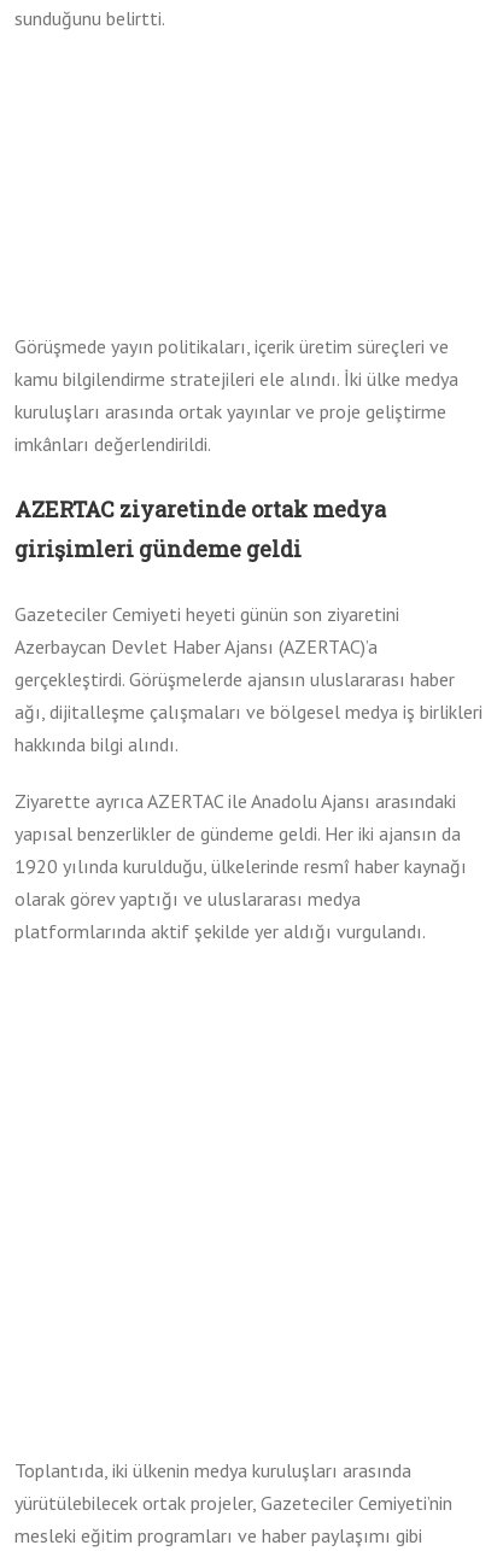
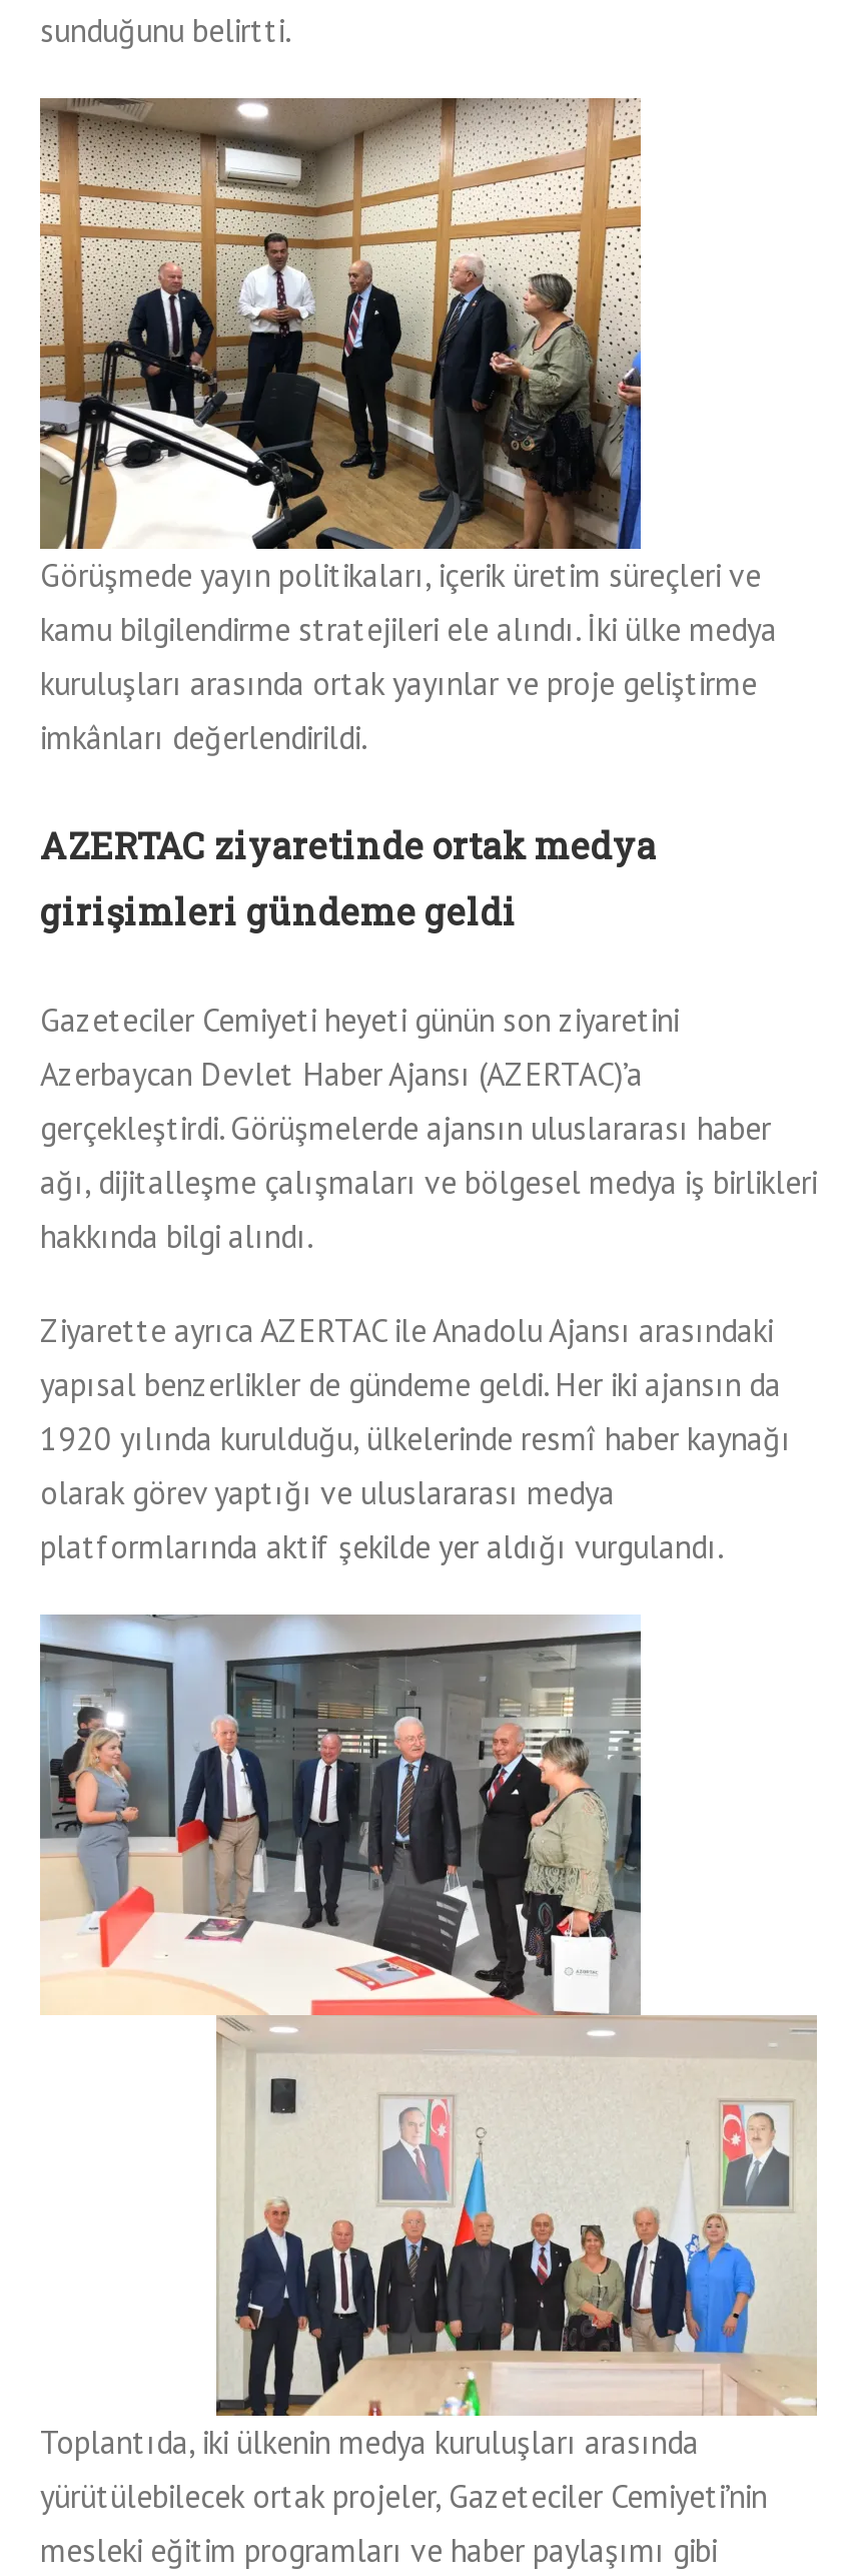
none -> [38,96,643,551] [image]
none -> [38,1613,819,2418] [image]

